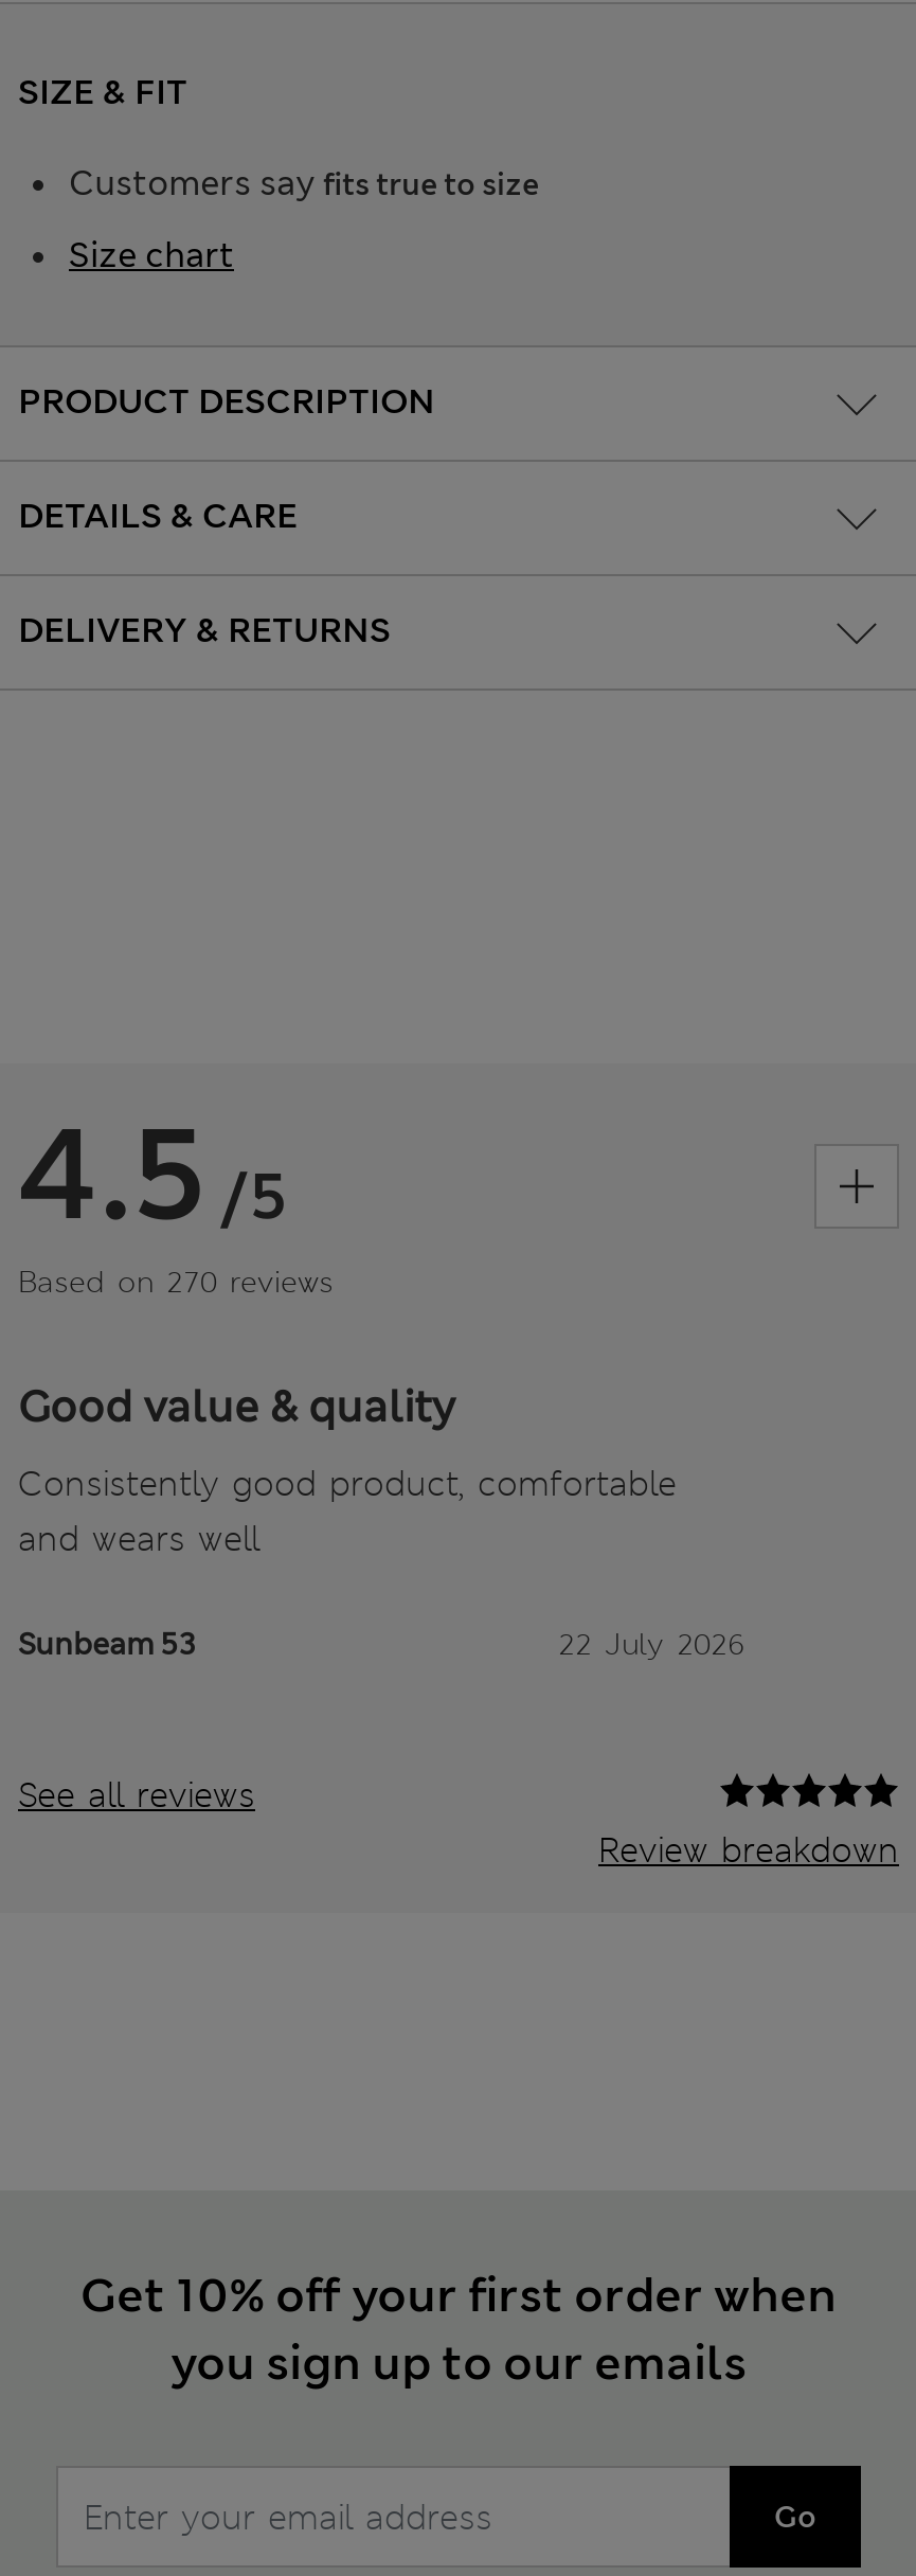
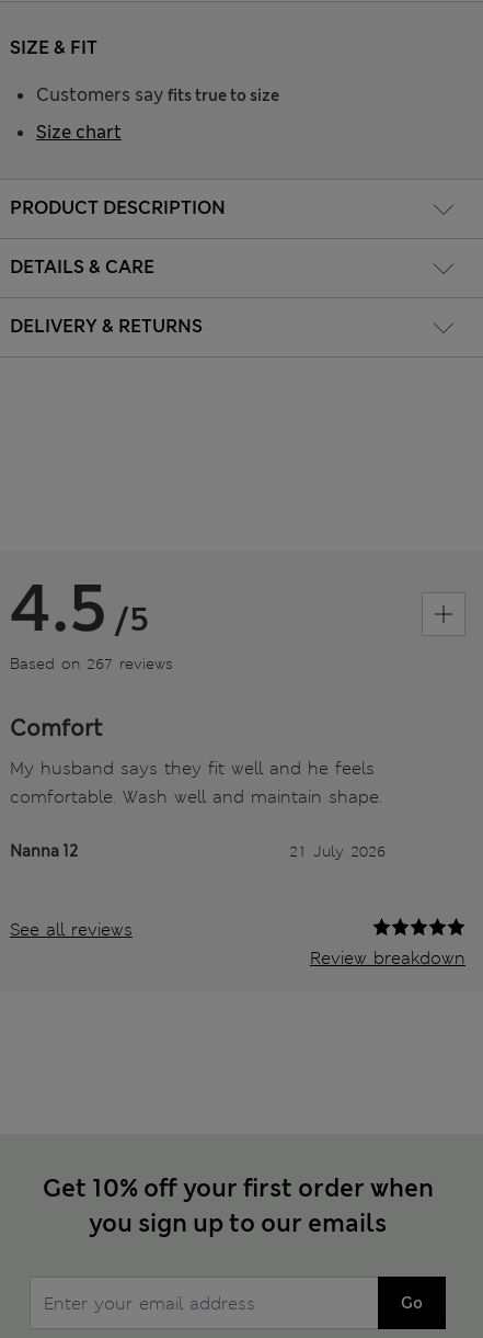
[18,1263,334,1301] Based on 270 reviews -> [10,654,173,674] Based on 267 reviews
[18,1380,456,1435] Good value & quality -> [10,714,102,743] Comfort
[18,1462,677,1562] Consistently good product, comfortable | and wears well -> [10,757,382,809] My husband says they fit well and he feels | comfortable. Wash well and maintain shape.
[18,1625,744,1664] Sunbeam 53 | 22 July 2026 -> [10,842,386,861] Nanna 12 | 21 July 2026

